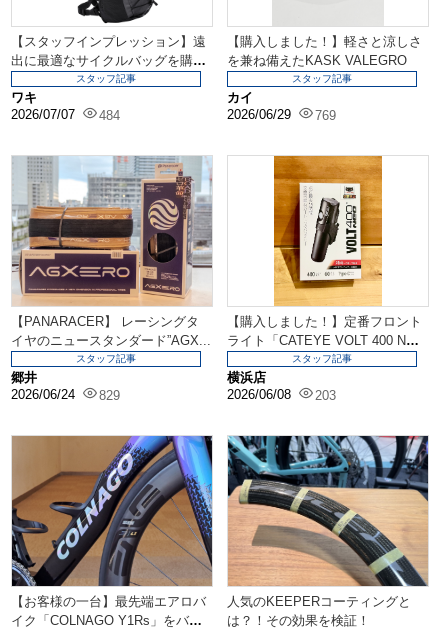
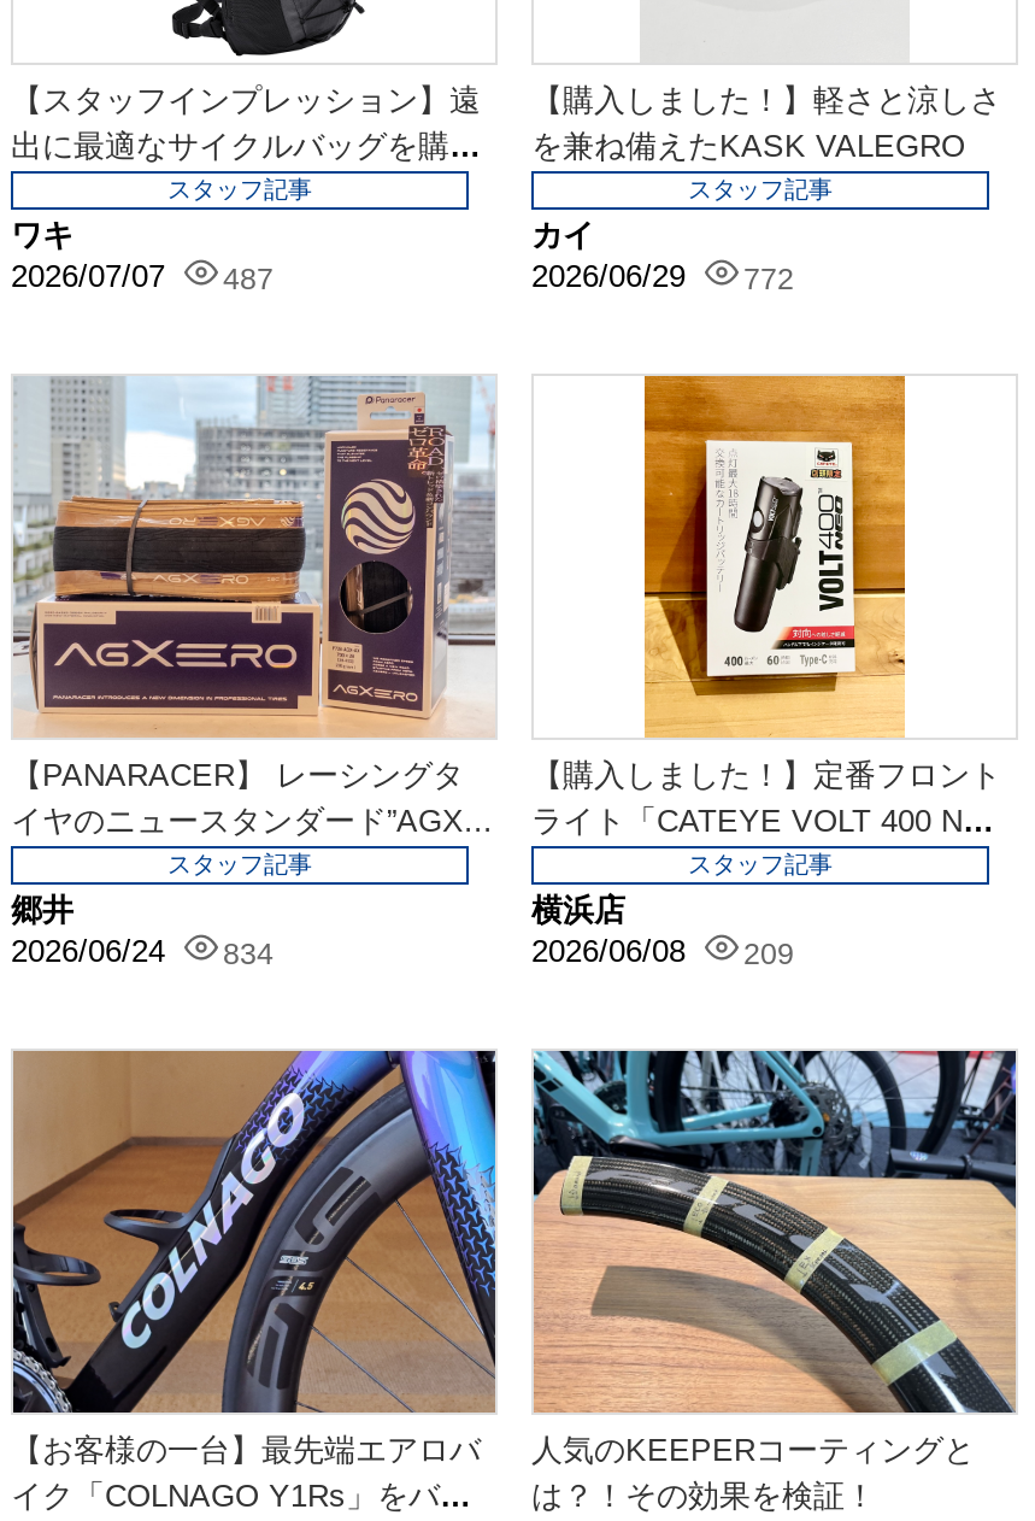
[11,107,120,123] 2026/07/07 484 -> [11,258,274,296] 2026/07/07 487
[227,107,336,123] 2026/06/29 769 -> [531,258,794,296] 2026/06/29 772
[11,387,120,403] 2026/06/24 829 -> [11,933,274,971] 2026/06/24 834
[227,387,336,403] 2026/06/08 203 -> [531,933,794,971] 2026/06/08 209

